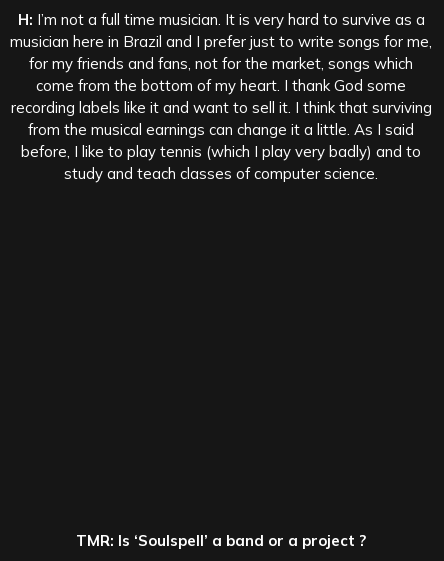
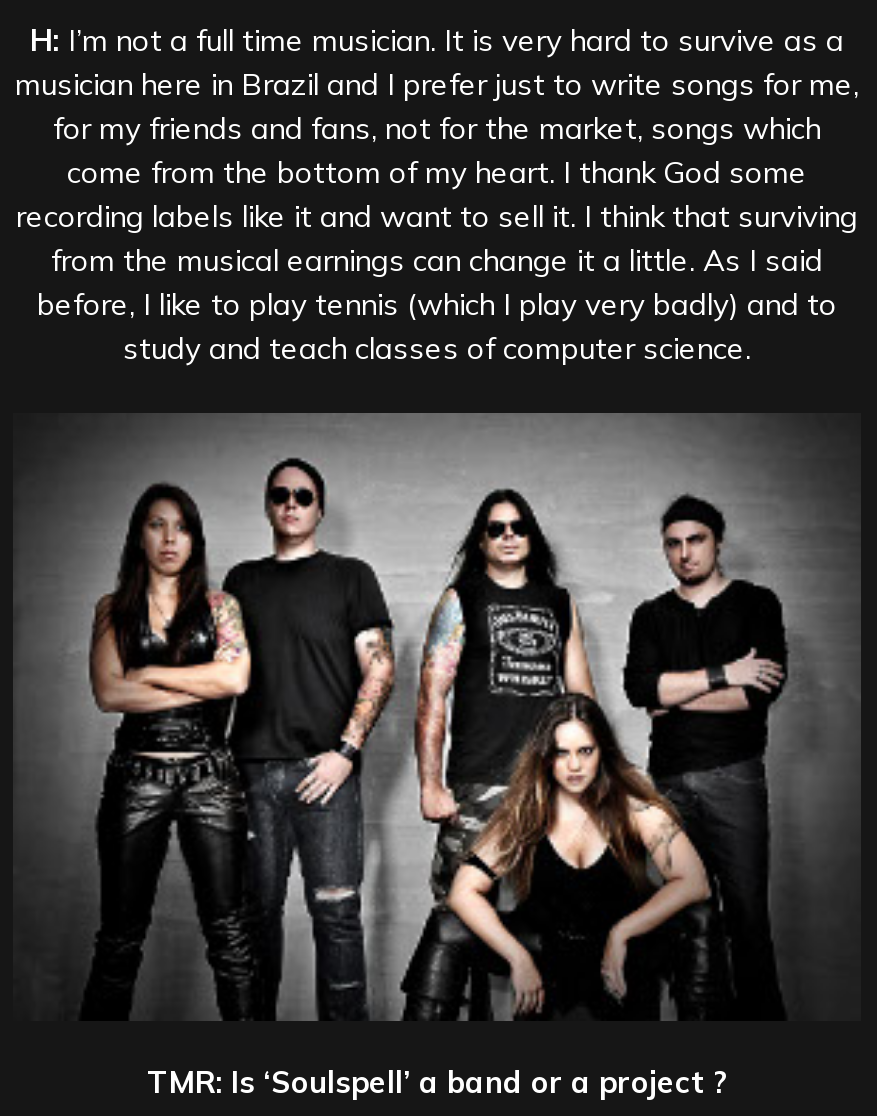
none -> [13,413,861,1021] [image]

